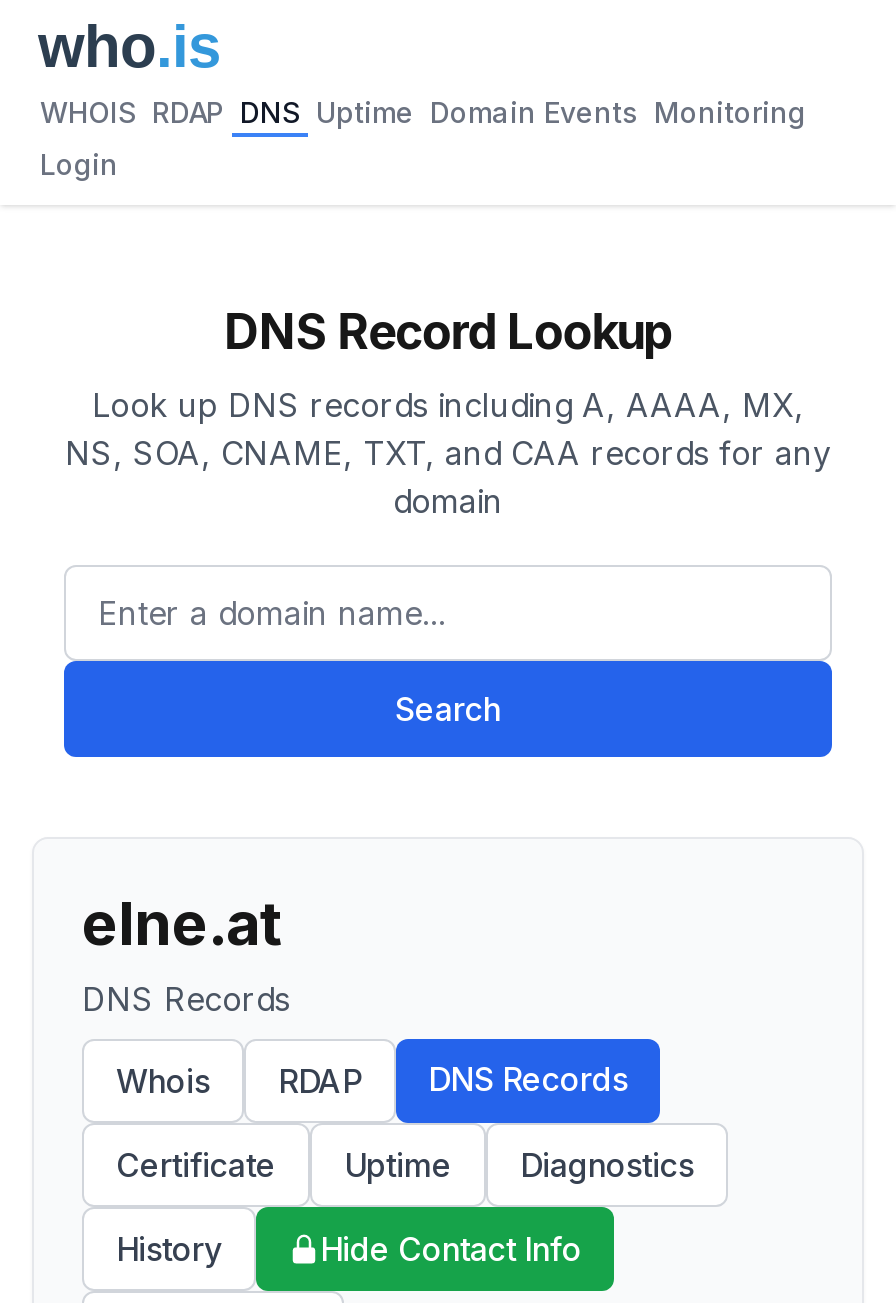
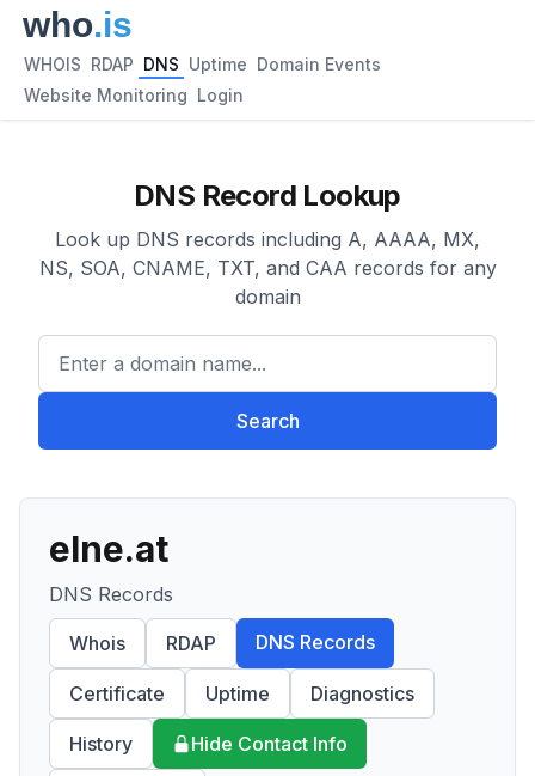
[40,95,806,129] WHOIS RDAP DNS Uptime Domain Events Monitoring -> [24,54,381,74] WHOIS RDAP DNS Uptime Domain Events
[40,147,118,181] Login -> [24,85,244,105] Website Monitoring Login

